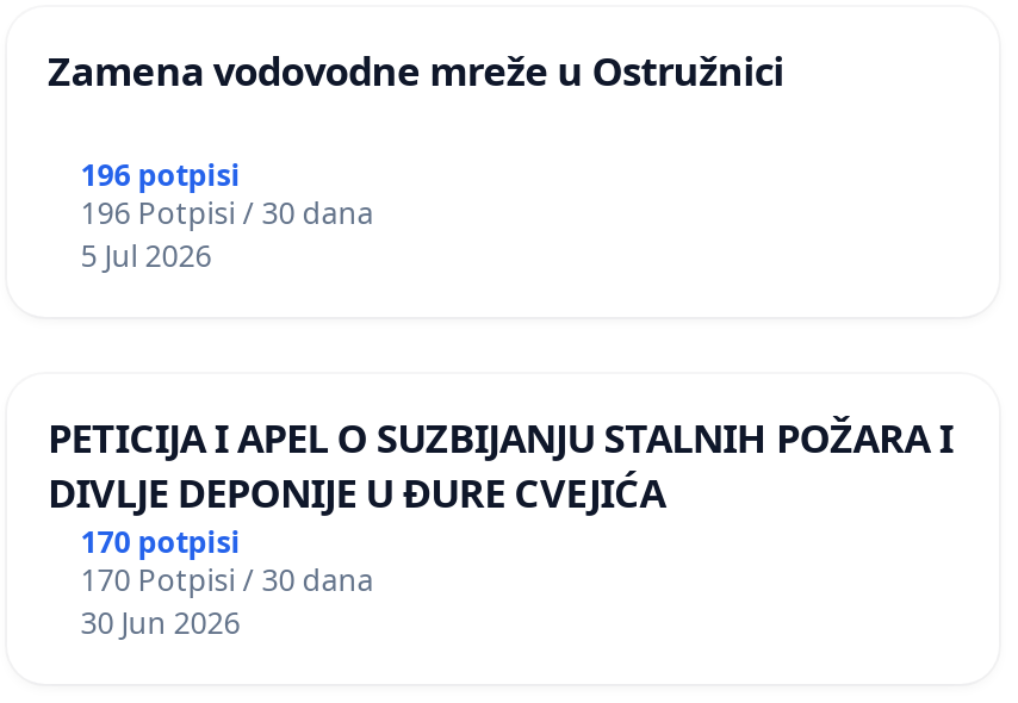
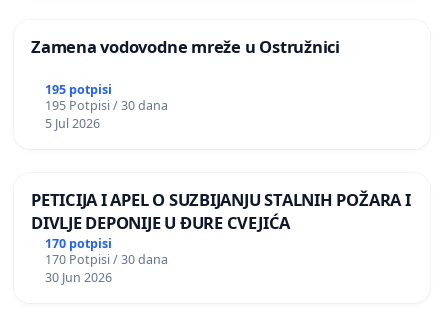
[81,156,240,197] 196 potpisi -> [45,81,112,98] 195 potpisi
[81,194,374,235] 196 Potpisi / 30 dana -> [45,97,168,114] 195 Potpisi / 30 dana

